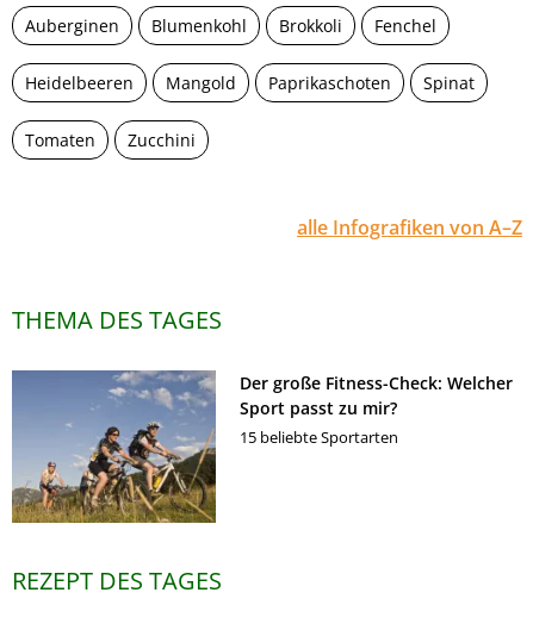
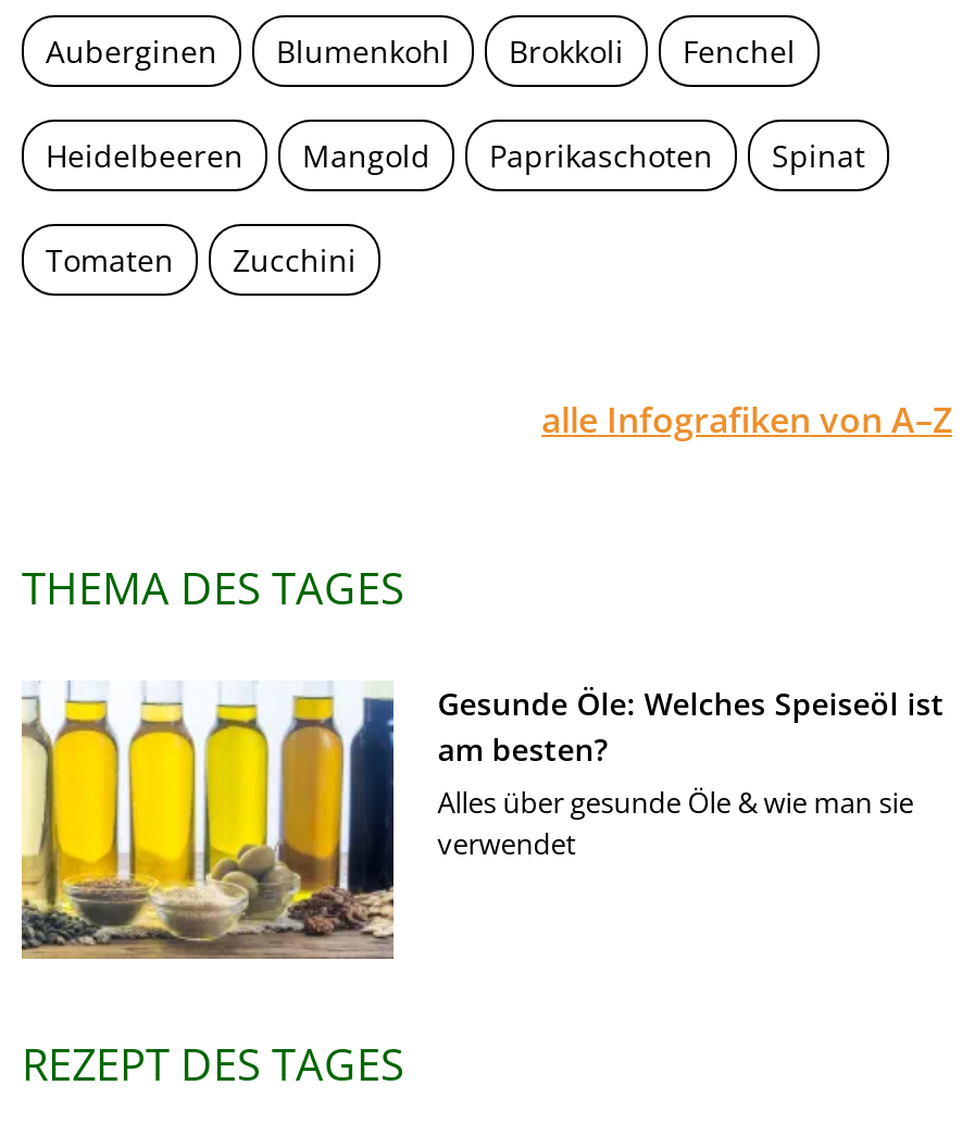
[11,369,513,524] [image] | Der große Fitness-Check: Welcher | Sport passt zu mir? | 15 beliebte Sportarten -> [20,681,944,959] [image] | Gesunde Öle: Welches Speiseöl ist | am besten? | Alles über gesunde Öle & wie man sie | verwendet

